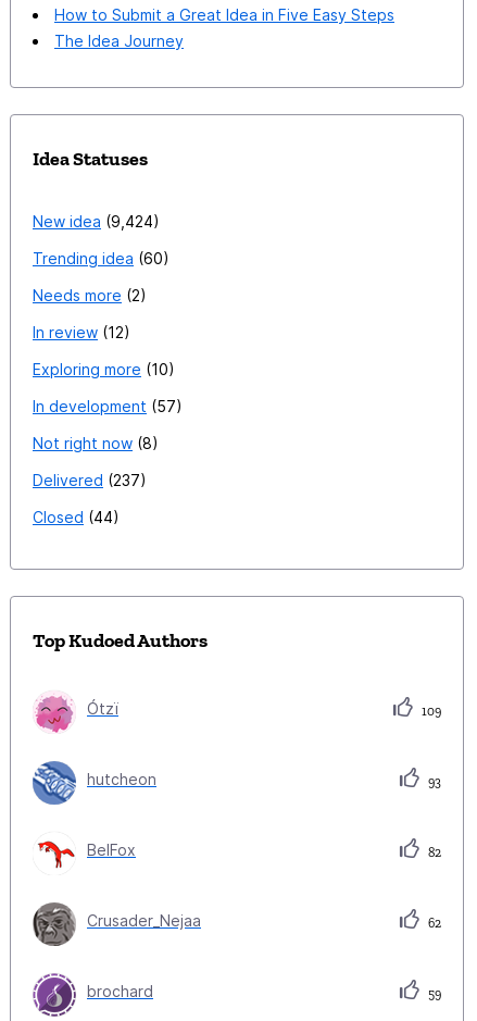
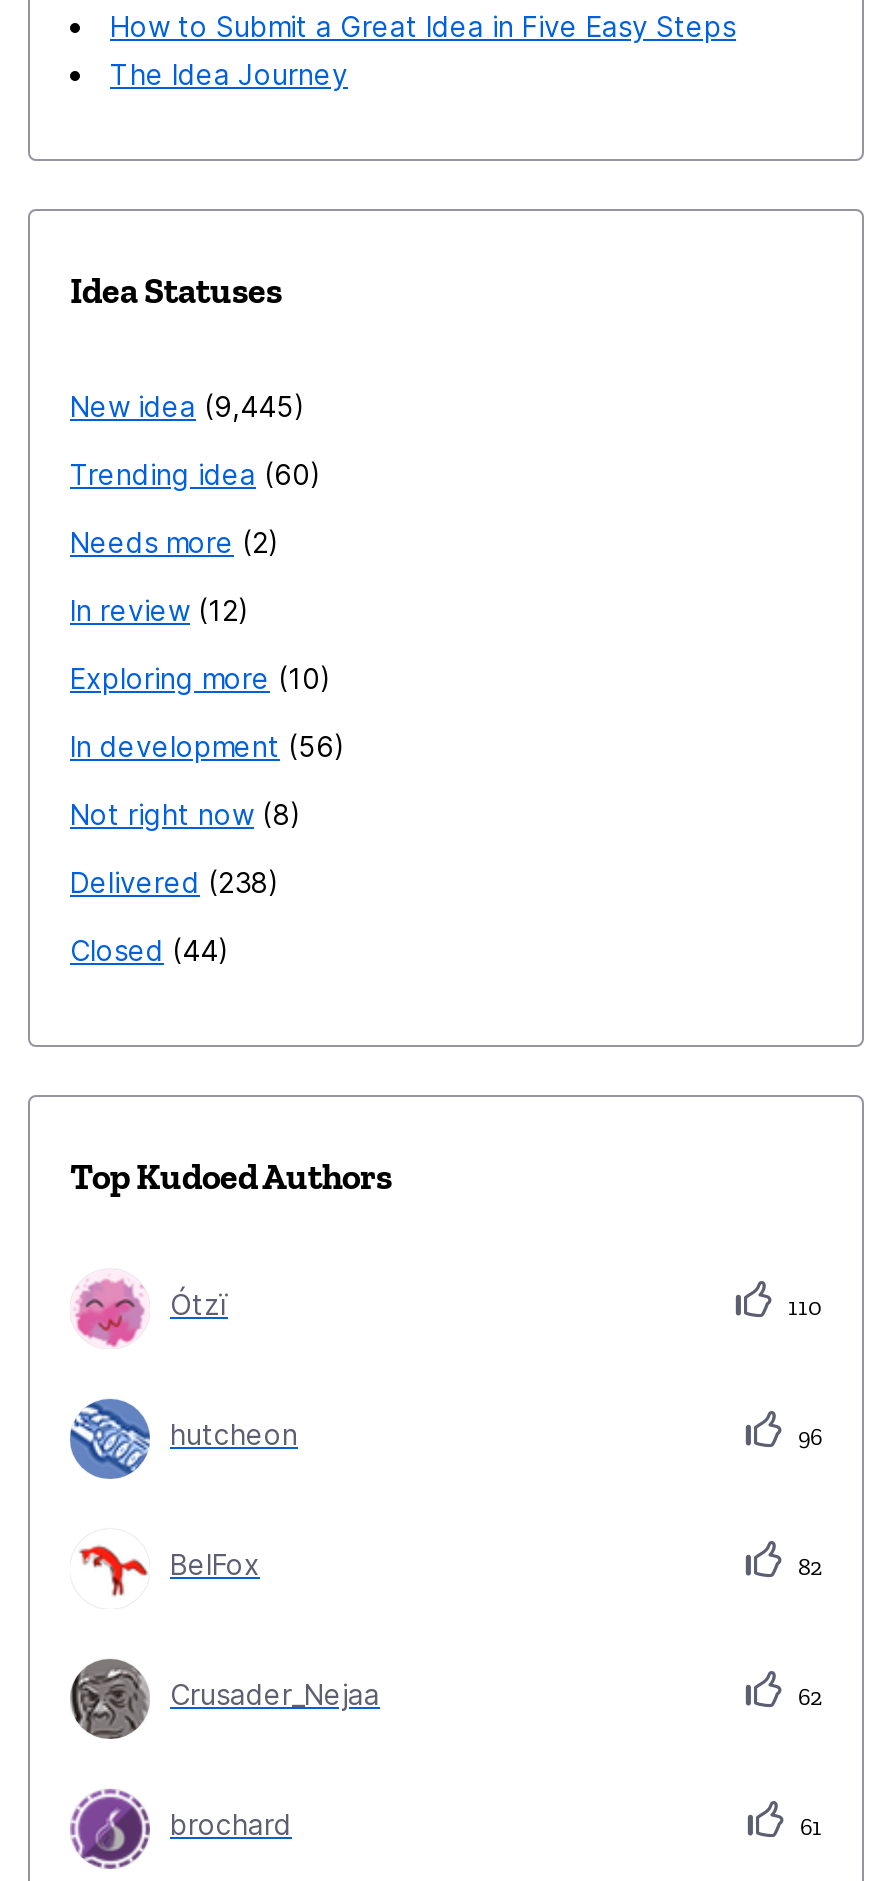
[33,212,153,230] New idea 9,424 -> [70,389,294,423] New idea 9,445
[33,397,176,415] In development 57 -> [70,729,334,763] In development 56
[33,471,140,489] Delivered 237 -> [70,865,268,899] Delivered 238
[418,703,441,719] 109 -> [782,1293,822,1321] 110
[425,774,441,789] 93 -> [792,1423,822,1451] 96
[425,986,441,1001] 59 -> [794,1813,822,1841] 61

